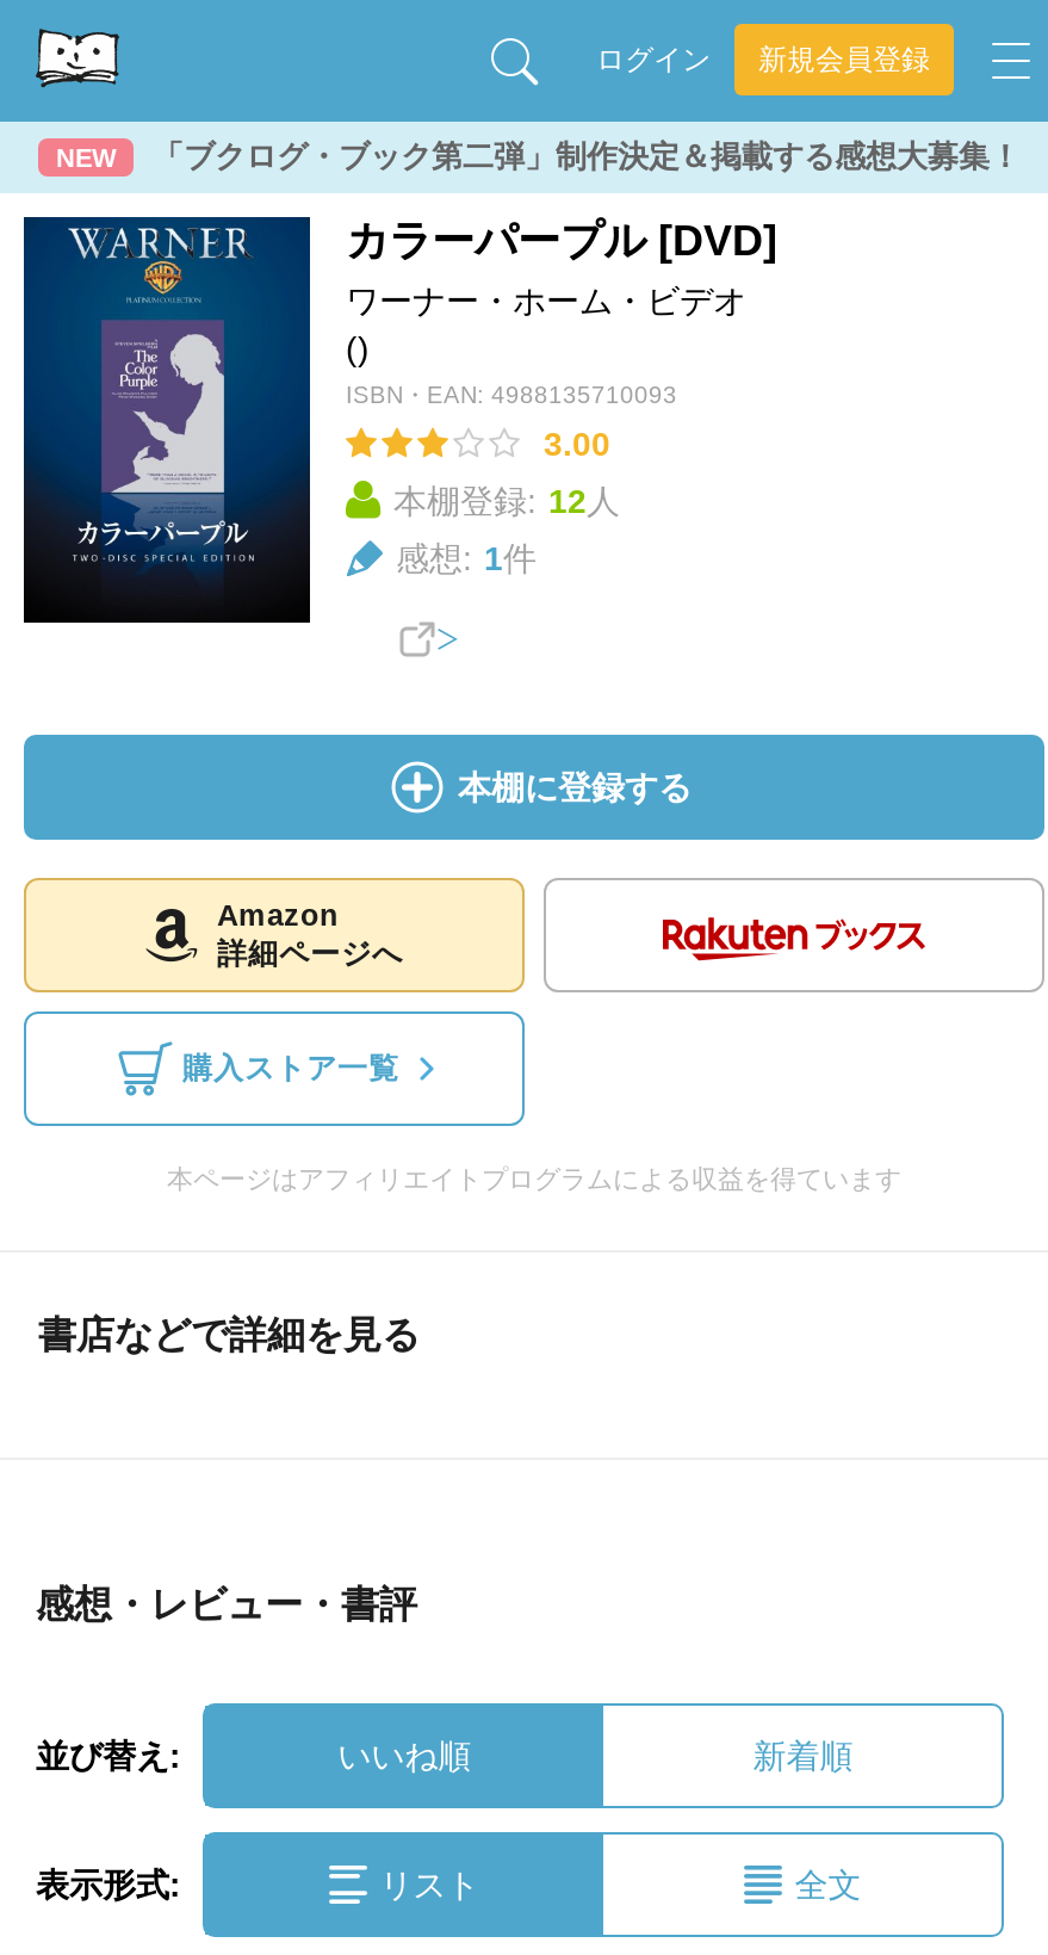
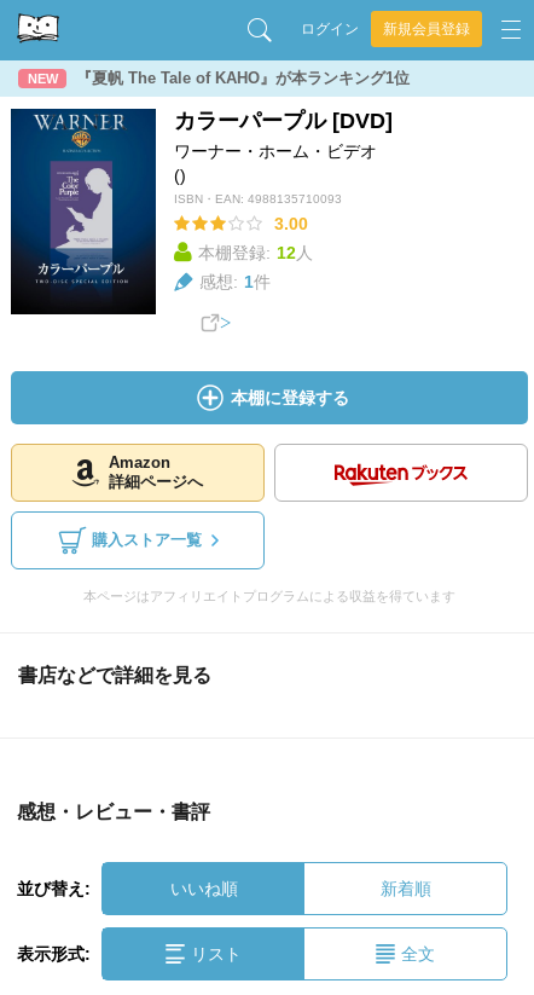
[153,138,1021,174] 「ブクログ・ブック第二弾」制作決定＆掲載する感想大募集！ -> [76,69,410,87] 『夏帆 The Tale of KAHO』が本ランキング1位

